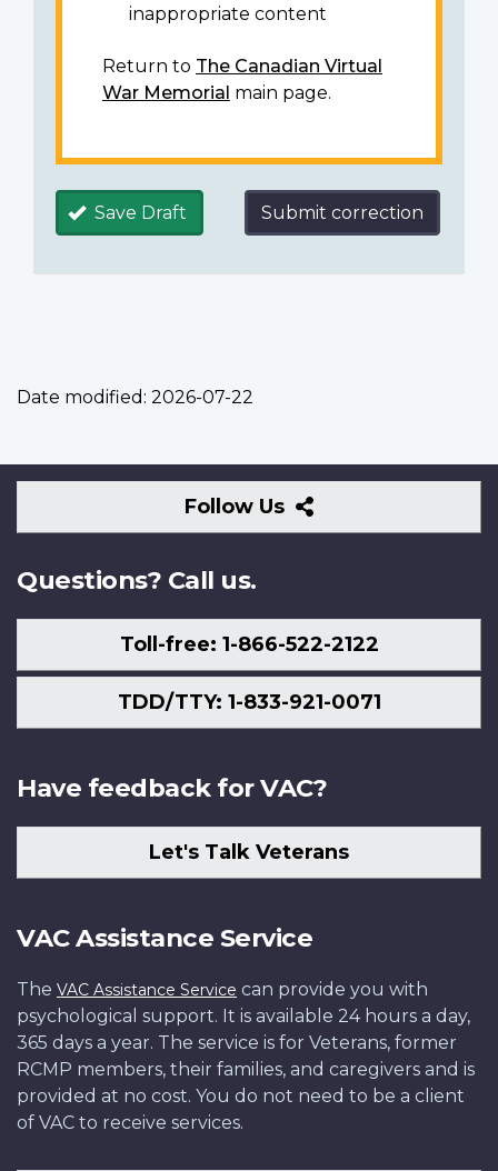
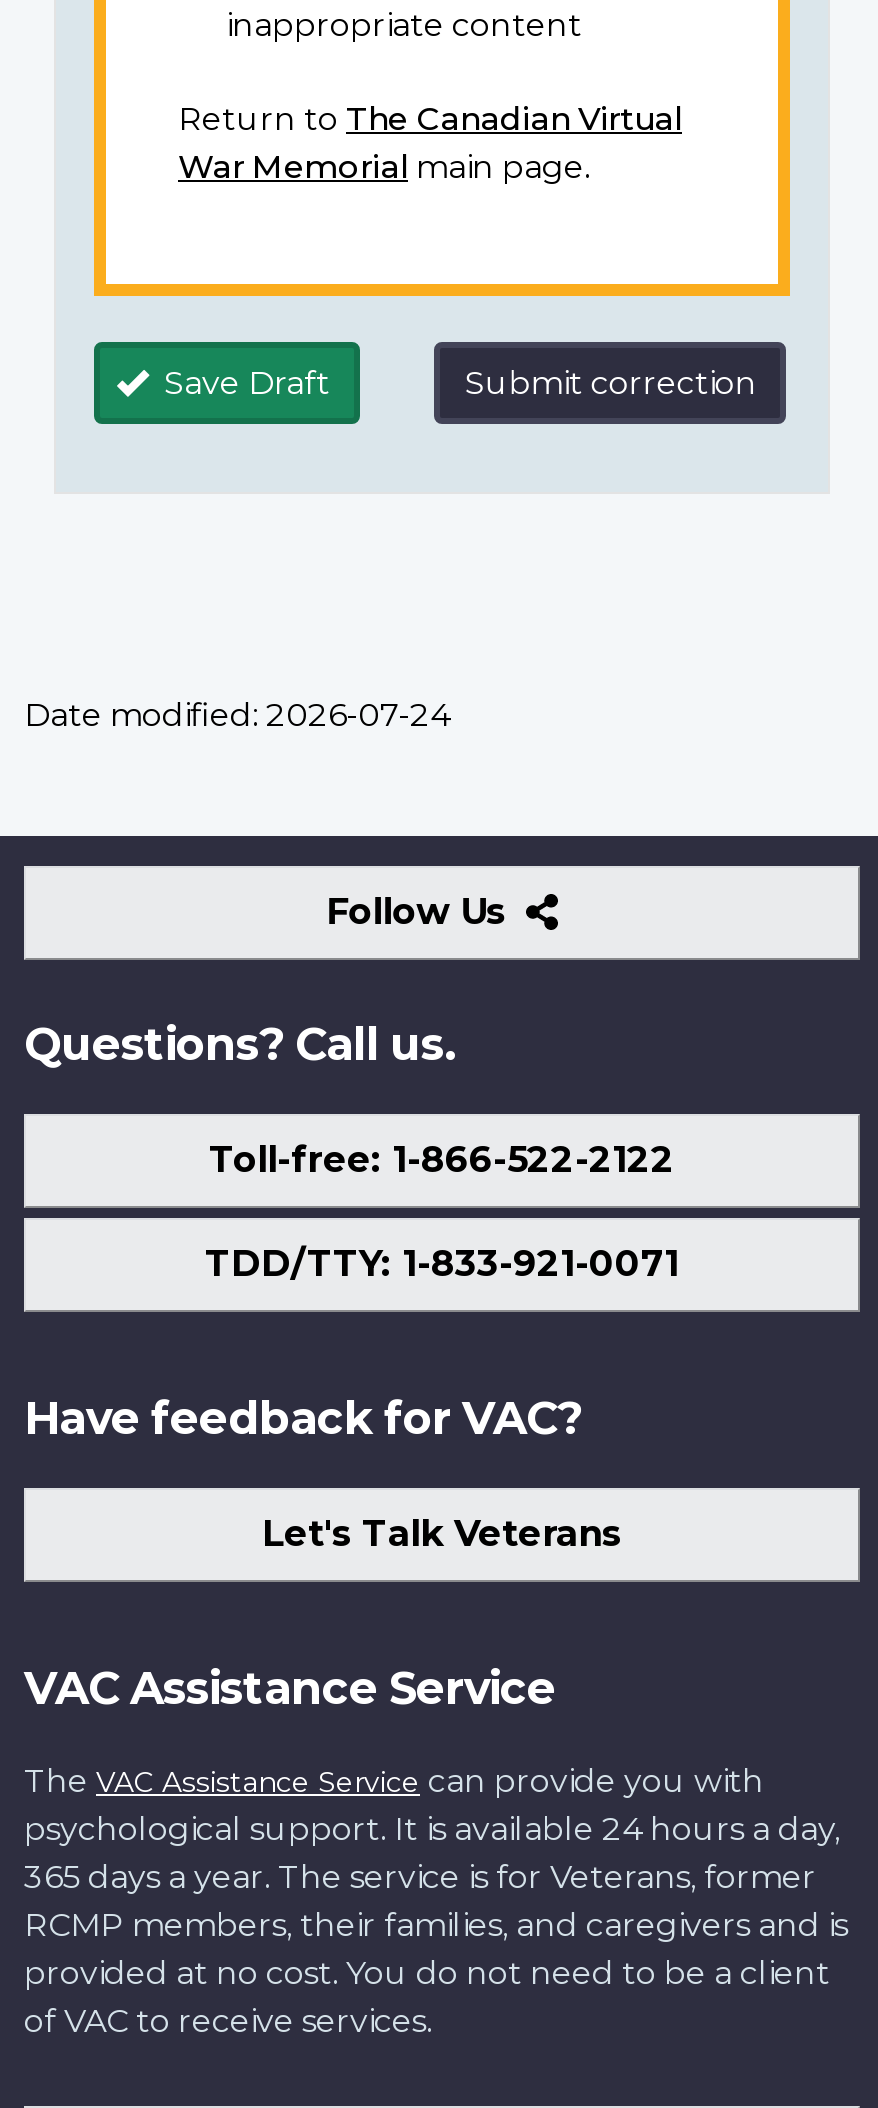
[17,387,253,408] Date modified: 2026-07-22 -> [24,697,450,735] Date modified: 2026-07-24

